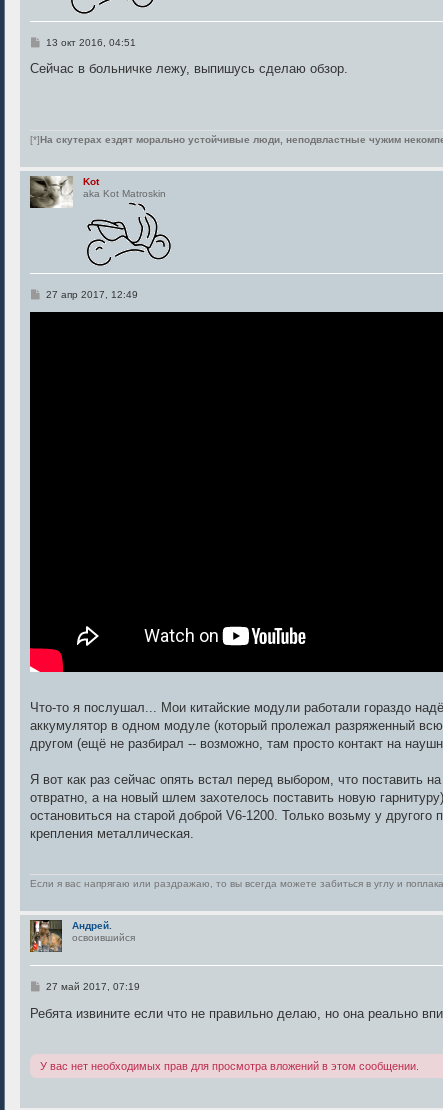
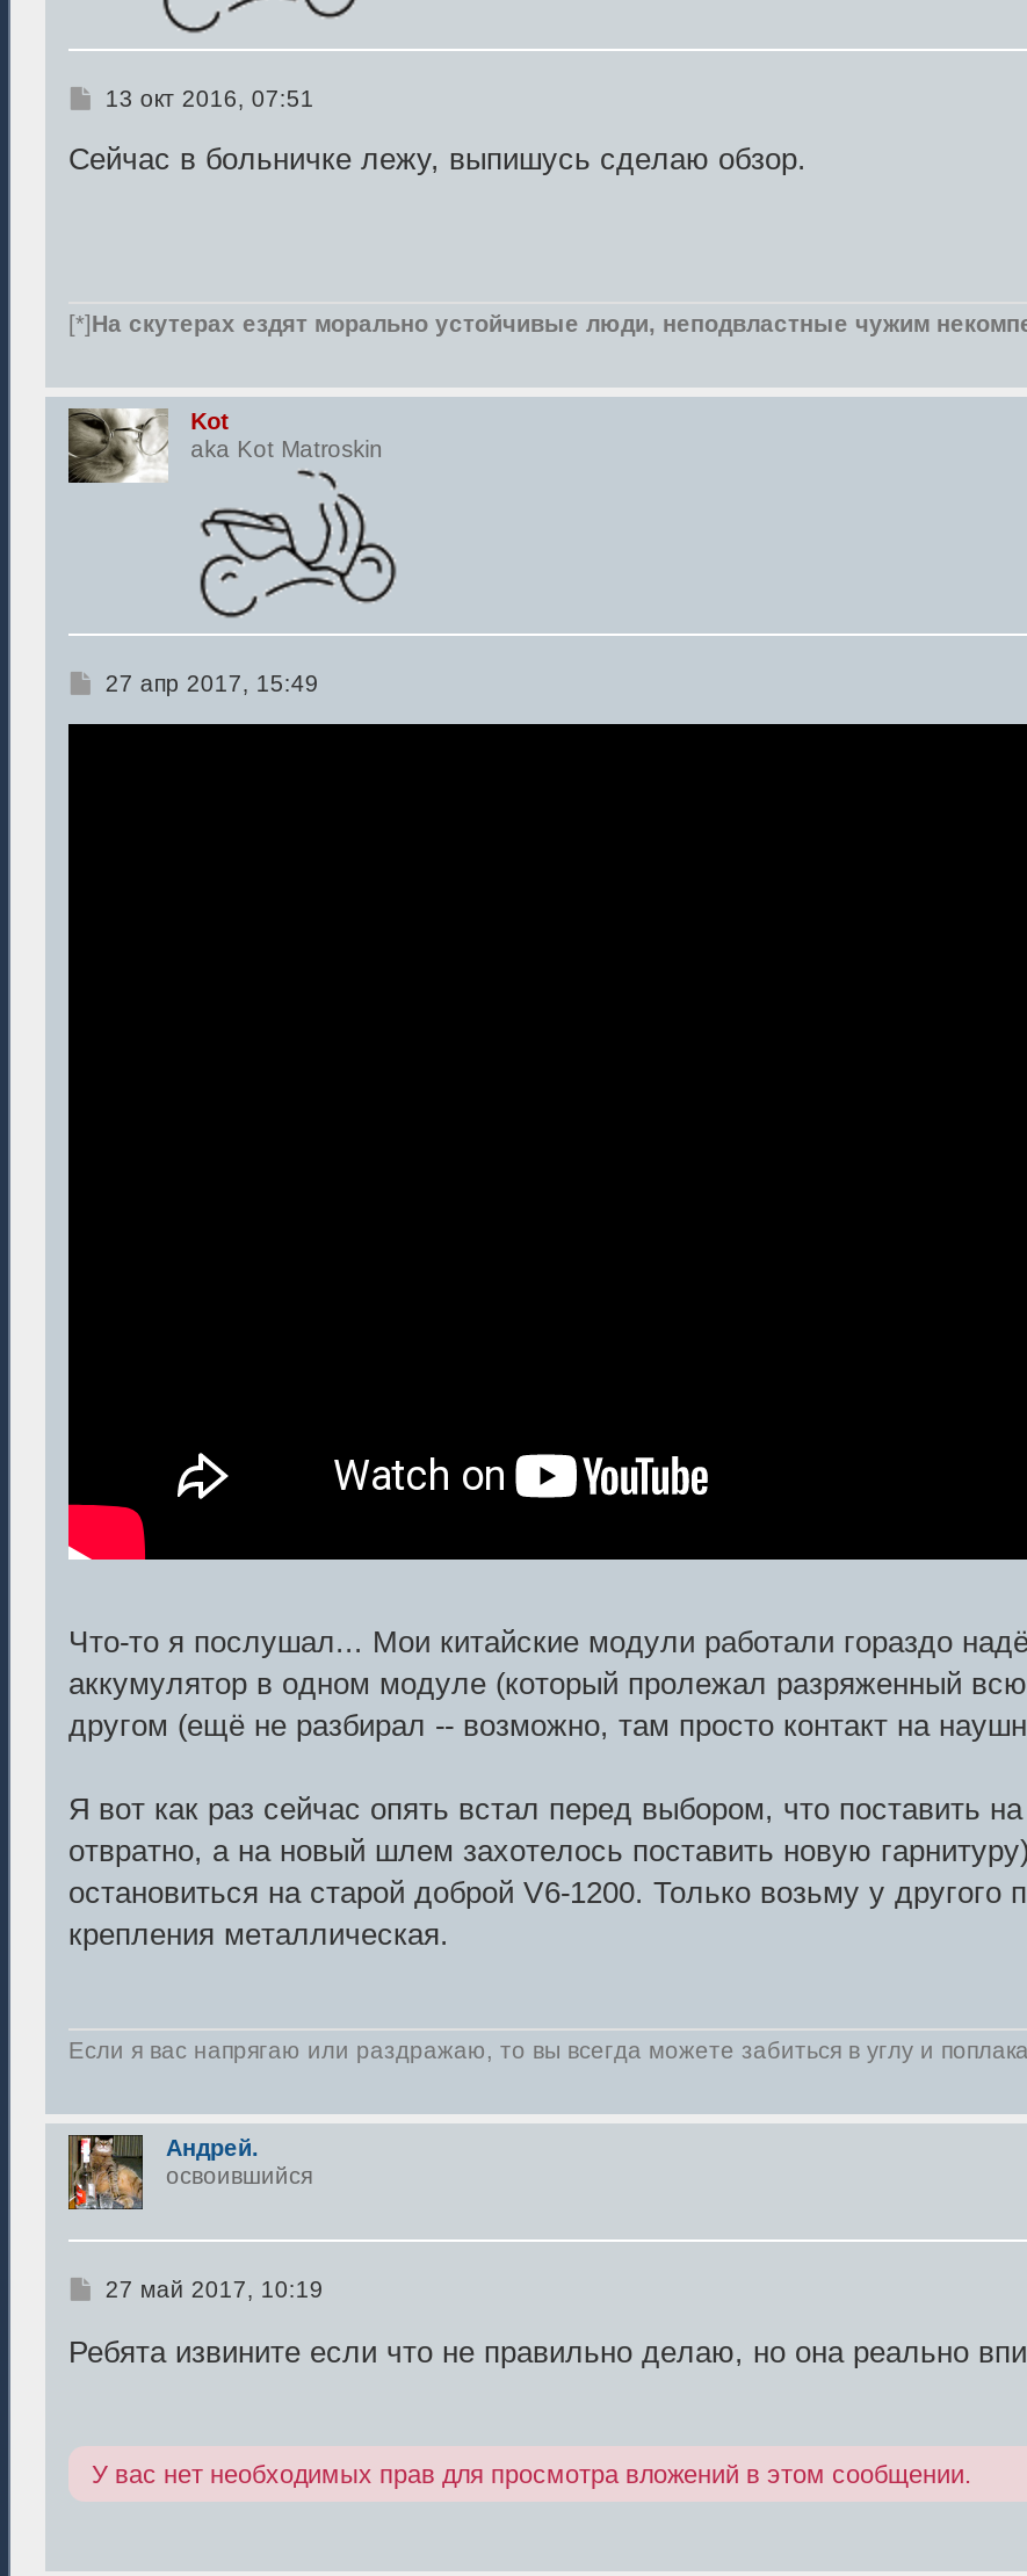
[46,37,136,48] 13 окт 2016, 04:51 -> [105,87,314,113] 13 окт 2016, 07:51
[46,289,138,300] 27 апр 2017, 12:49 -> [105,672,319,697] 27 апр 2017, 15:49
[46,981,140,992] 27 май 2017, 07:19 -> [105,2278,323,2303] 27 май 2017, 10:19

